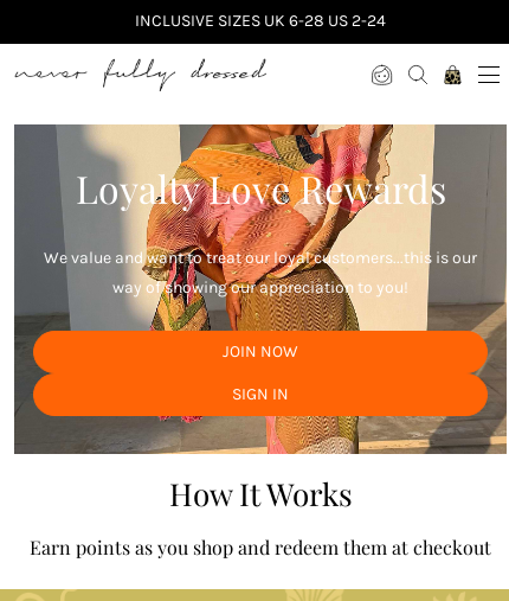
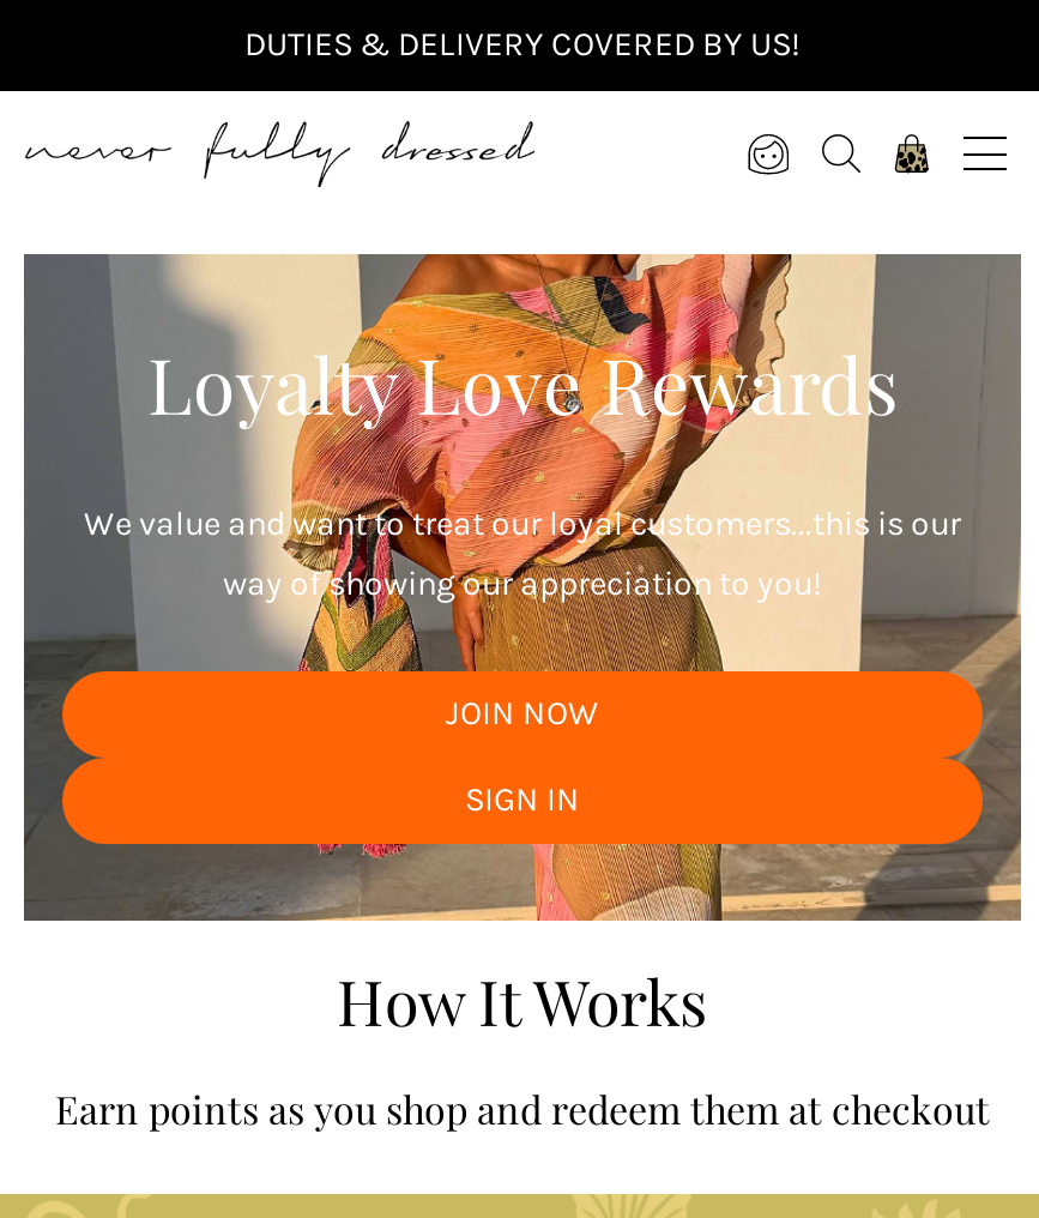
[135,11,386,31] INCLUSIVE SIZES UK 6-28 US 2-24 -> [244,24,801,65] DUTIES & DELIVERY COVERED BY US!

